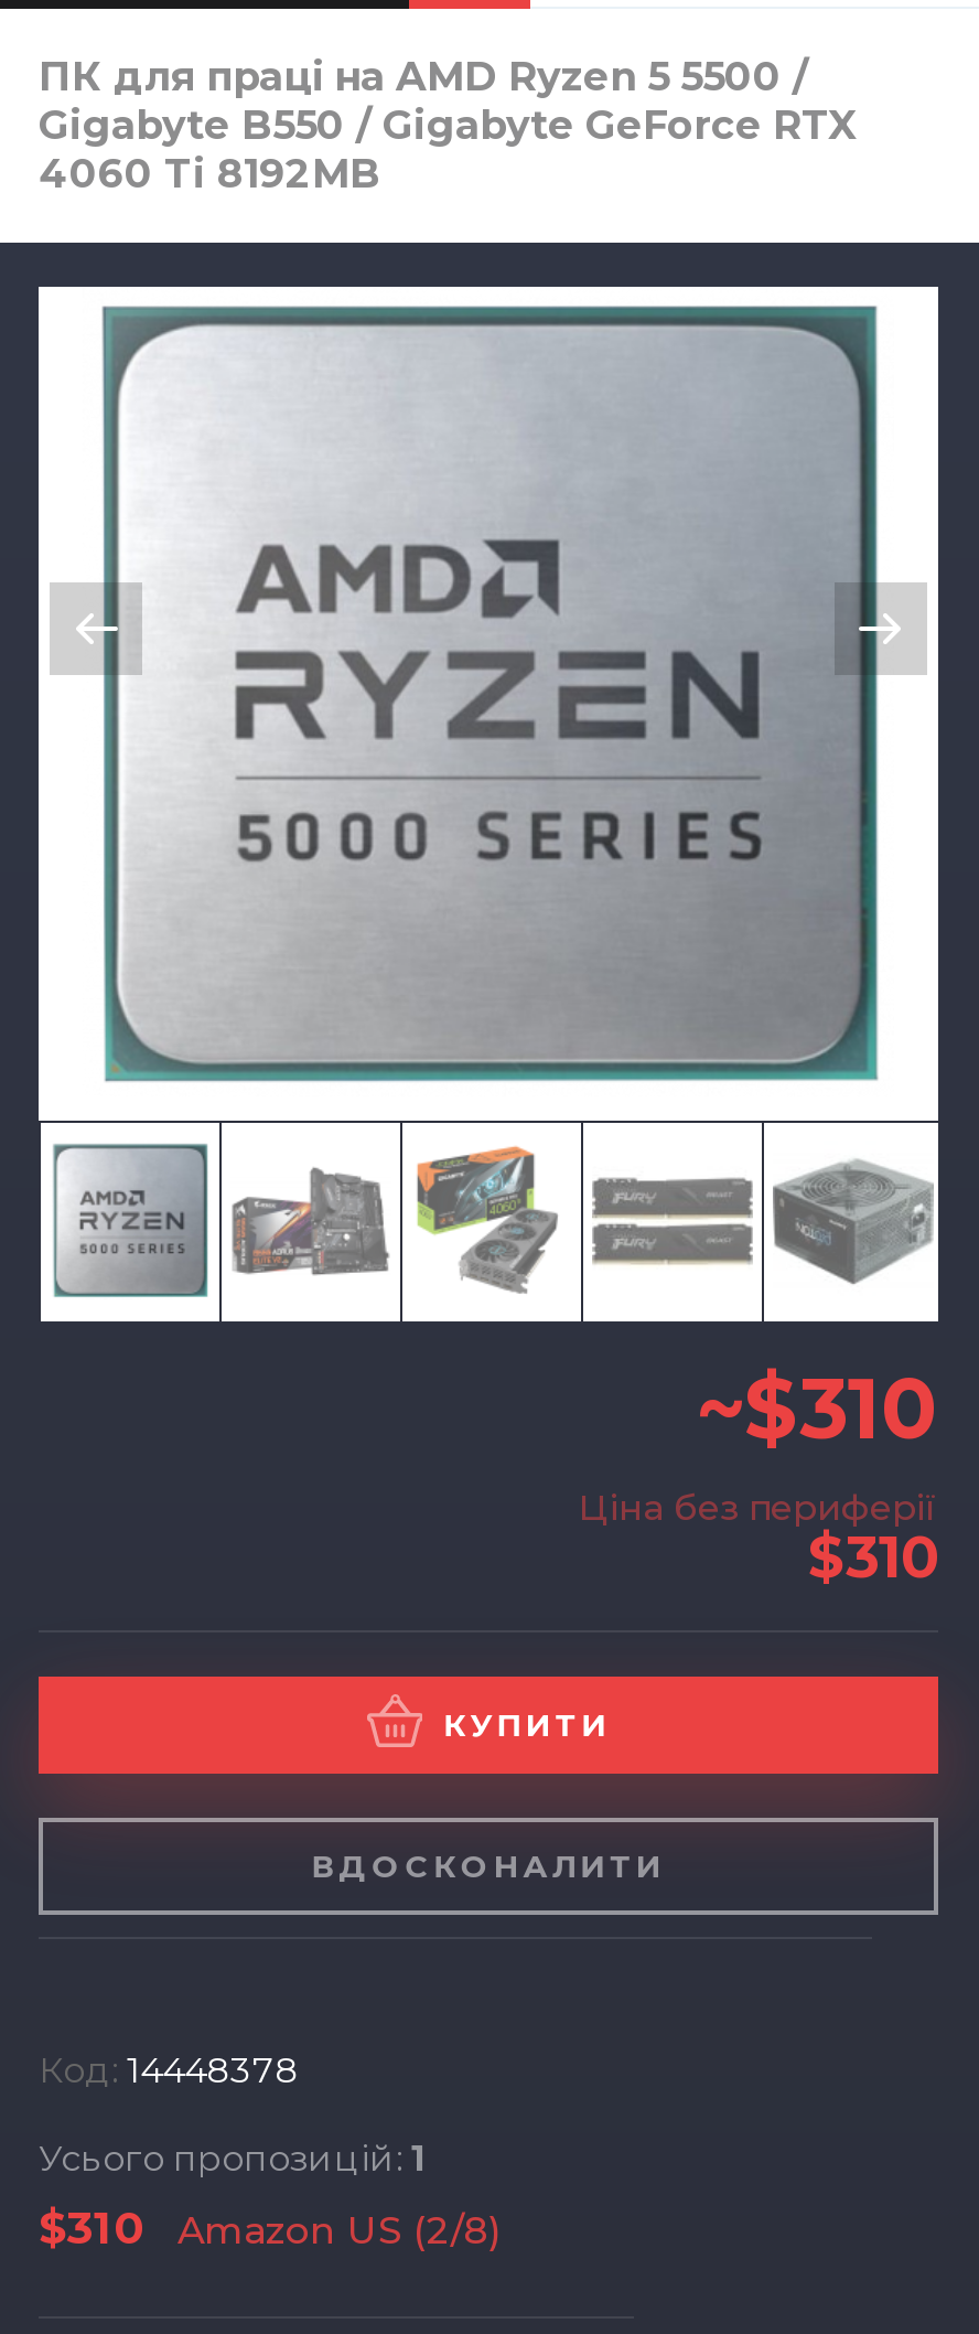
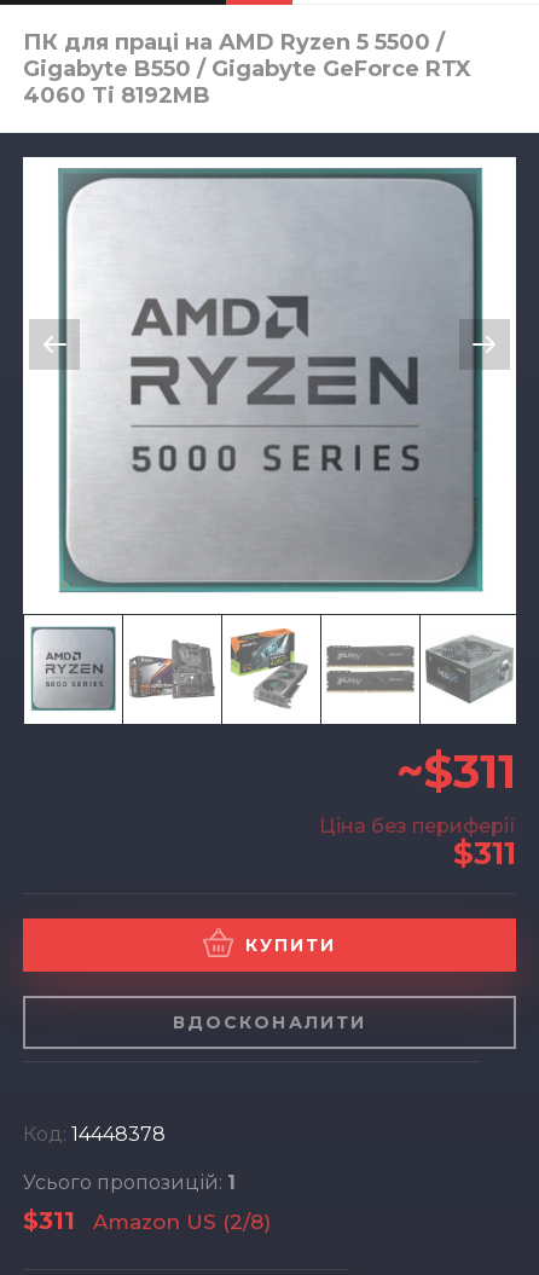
[696,1357,938,1460] ~$310 -> [396,743,516,800] ~$311
[808,1522,938,1593] $310 -> [453,834,516,873] $311
[39,2202,502,2255] $310 Amazon US (2/8) -> [23,1206,271,1235] $311 Amazon US (2/8)

